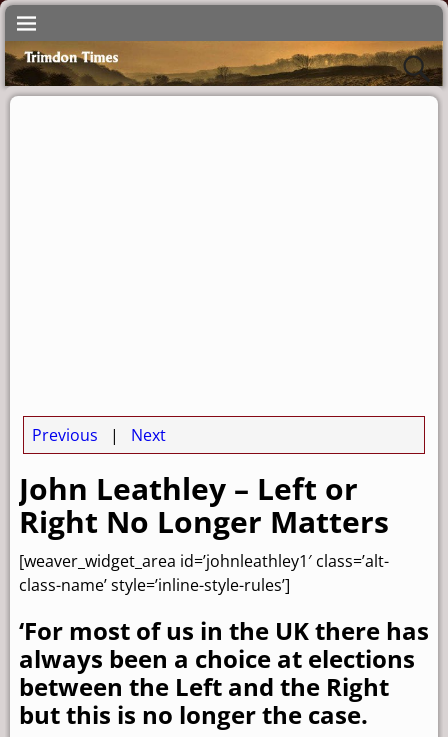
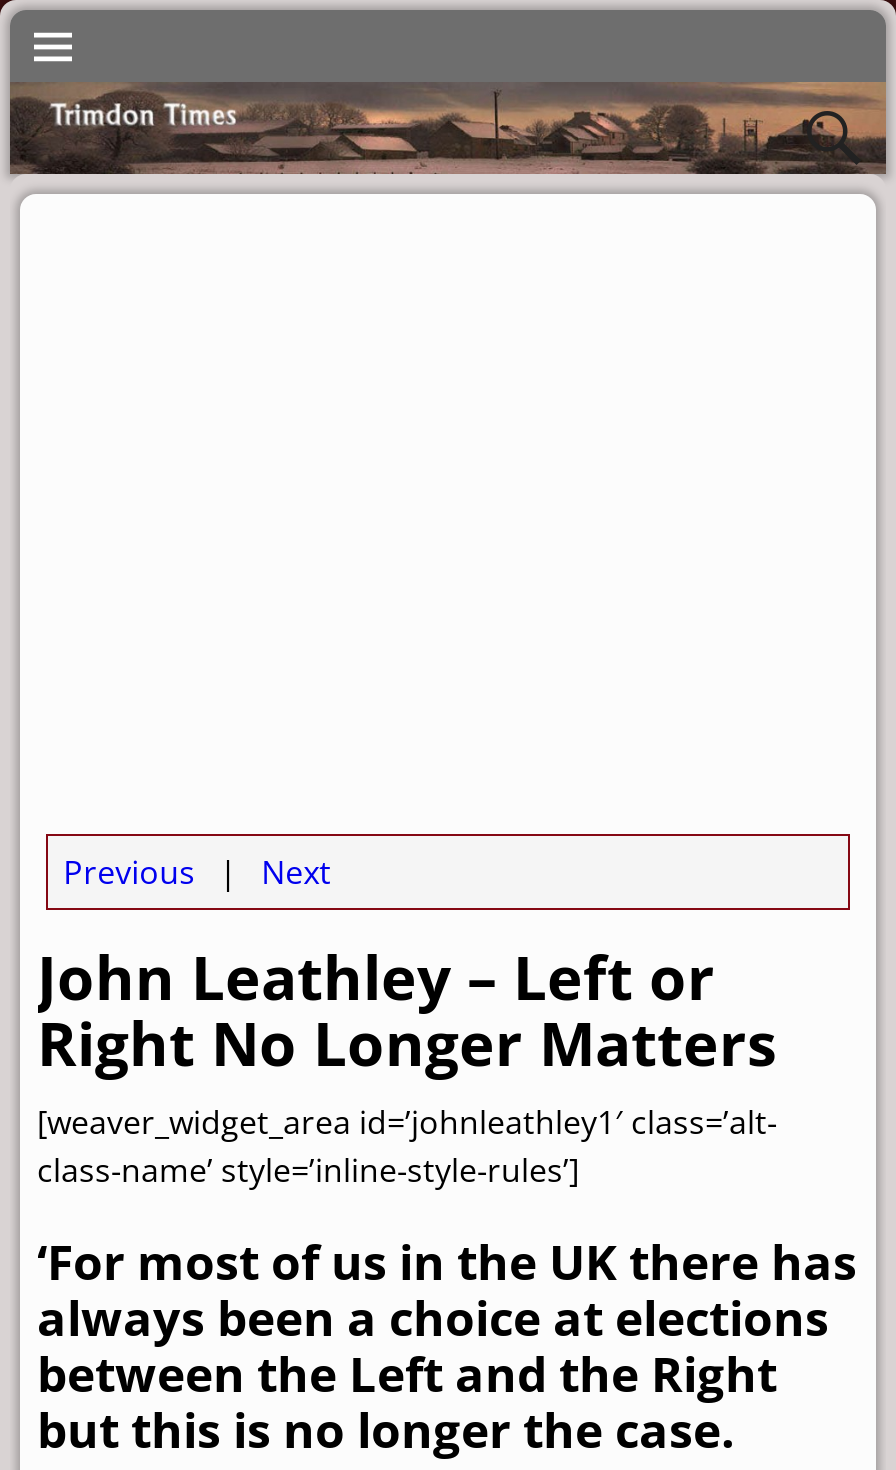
[5,40,443,86] [image] -> [10,82,886,174] [image]

